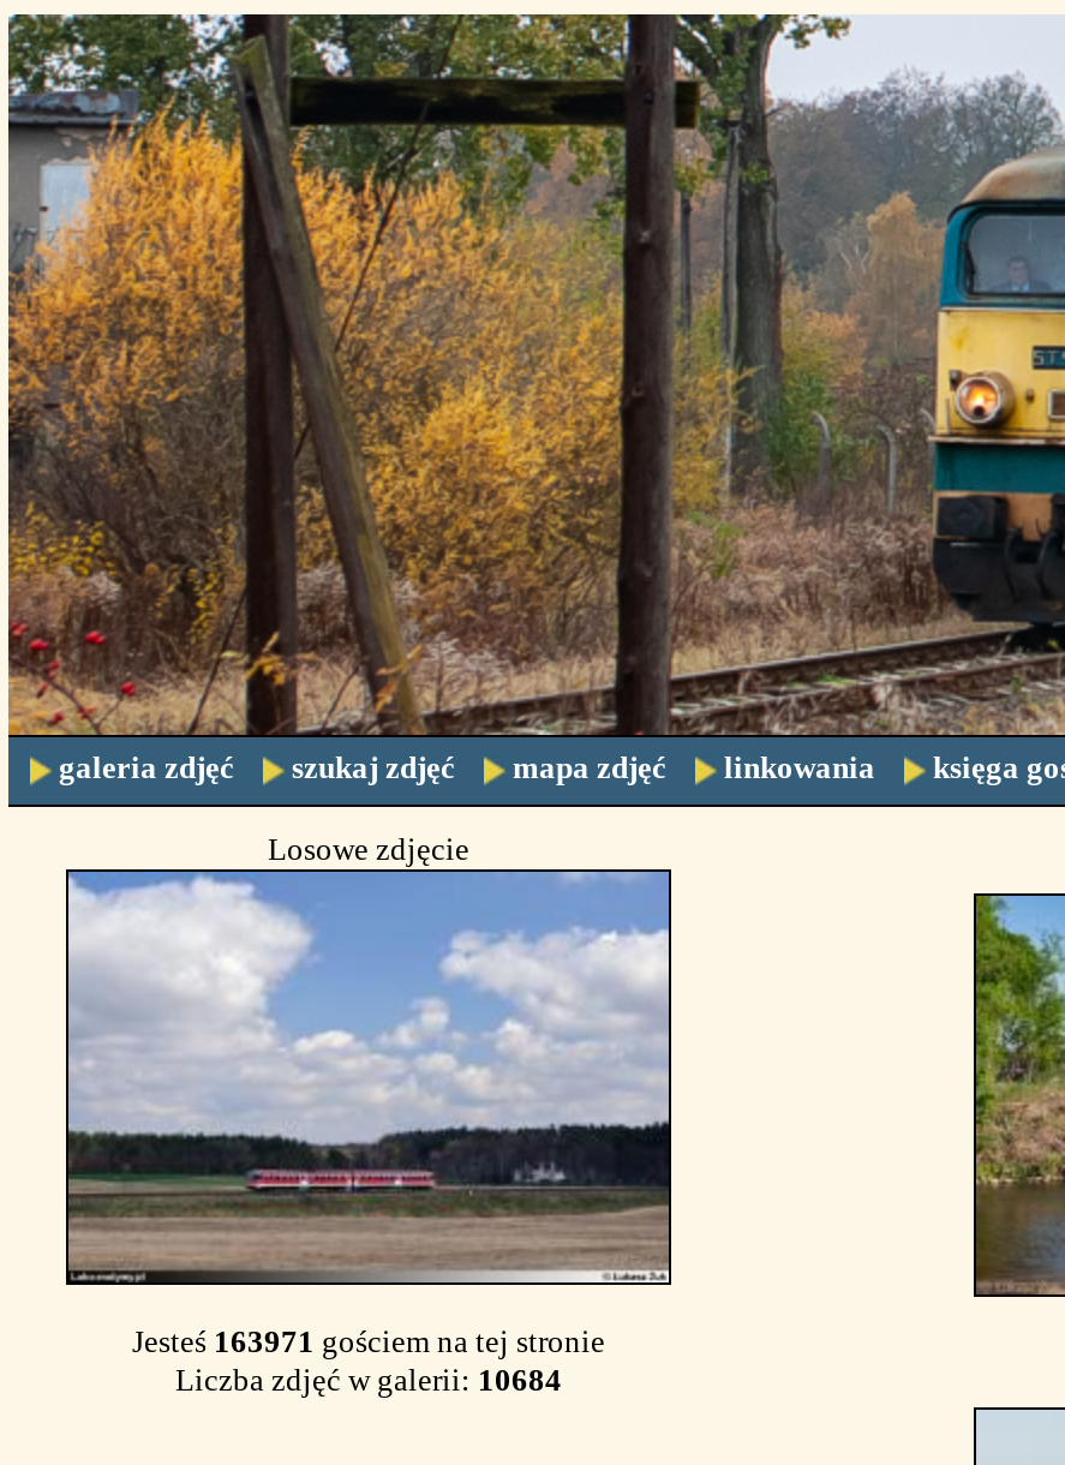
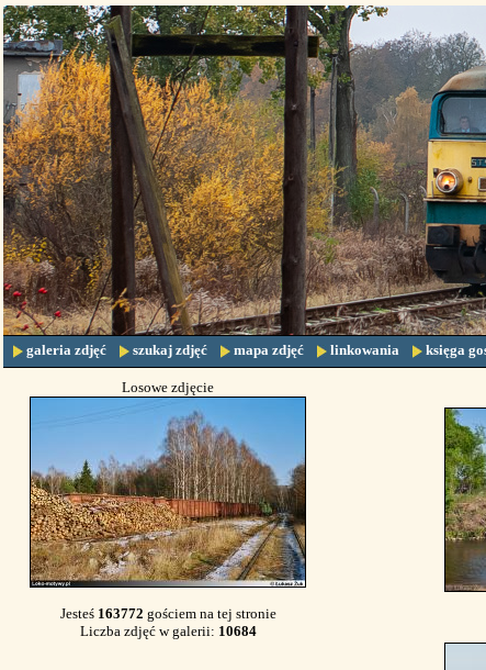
[66,872,671,1359] [image] | Jesteś 163971 gościem na tej stronie -> [30,398,306,622] [image] | Jesteś 163772 gościem na tej stronie

